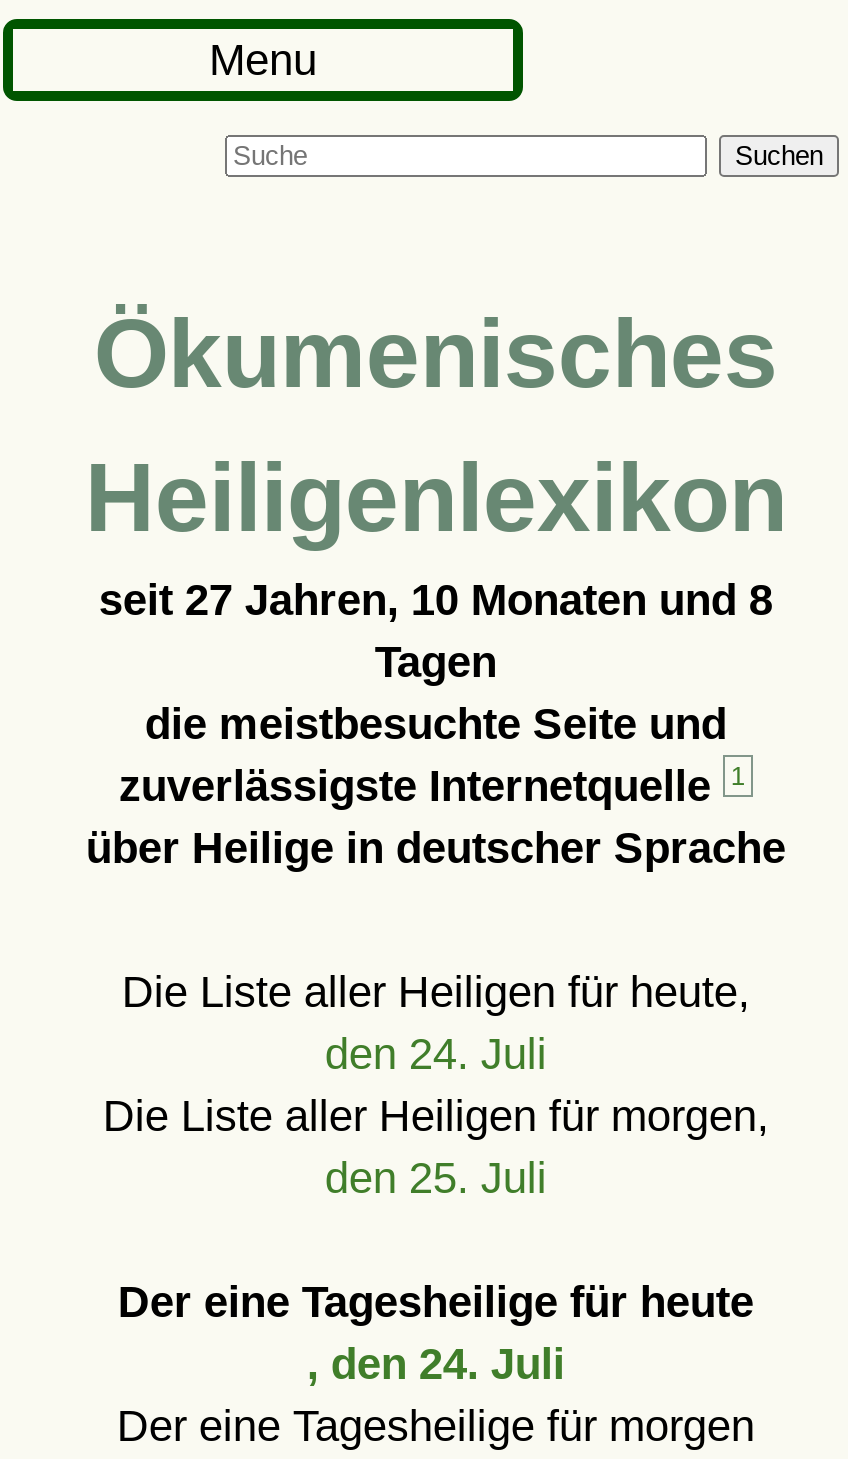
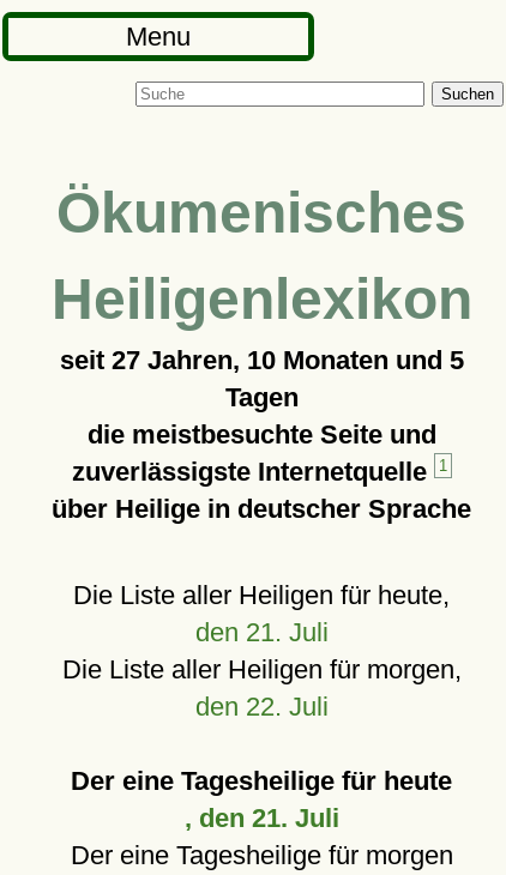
[99,575,773,625] seit 27 Jahren, 10 Monaten und 8 -> [60,345,464,375] seit 27 Jahren, 10 Monaten und 5
[325,1029,547,1079] den 24. Juli -> [195,617,328,647] den 21. Juli
[325,1153,547,1203] den 25. Juli -> [195,692,328,722] den 22. Juli
[307,1339,565,1389] , den 24. Juli -> [185,803,339,833] , den 21. Juli

